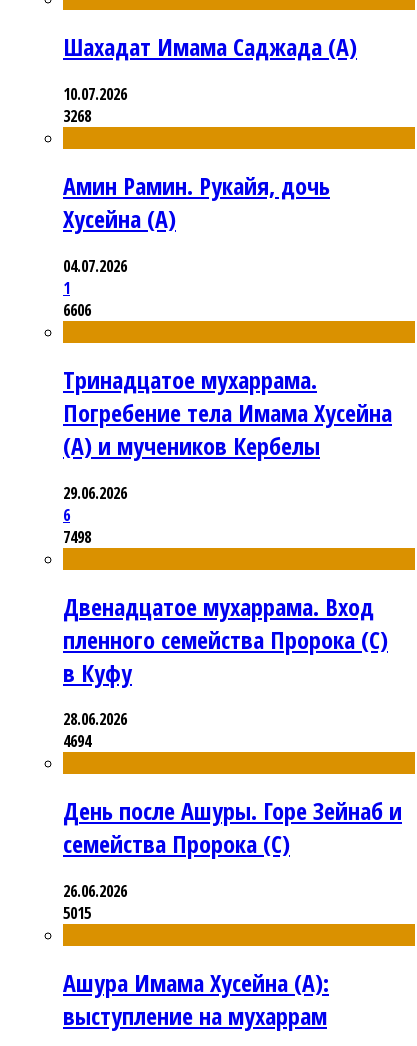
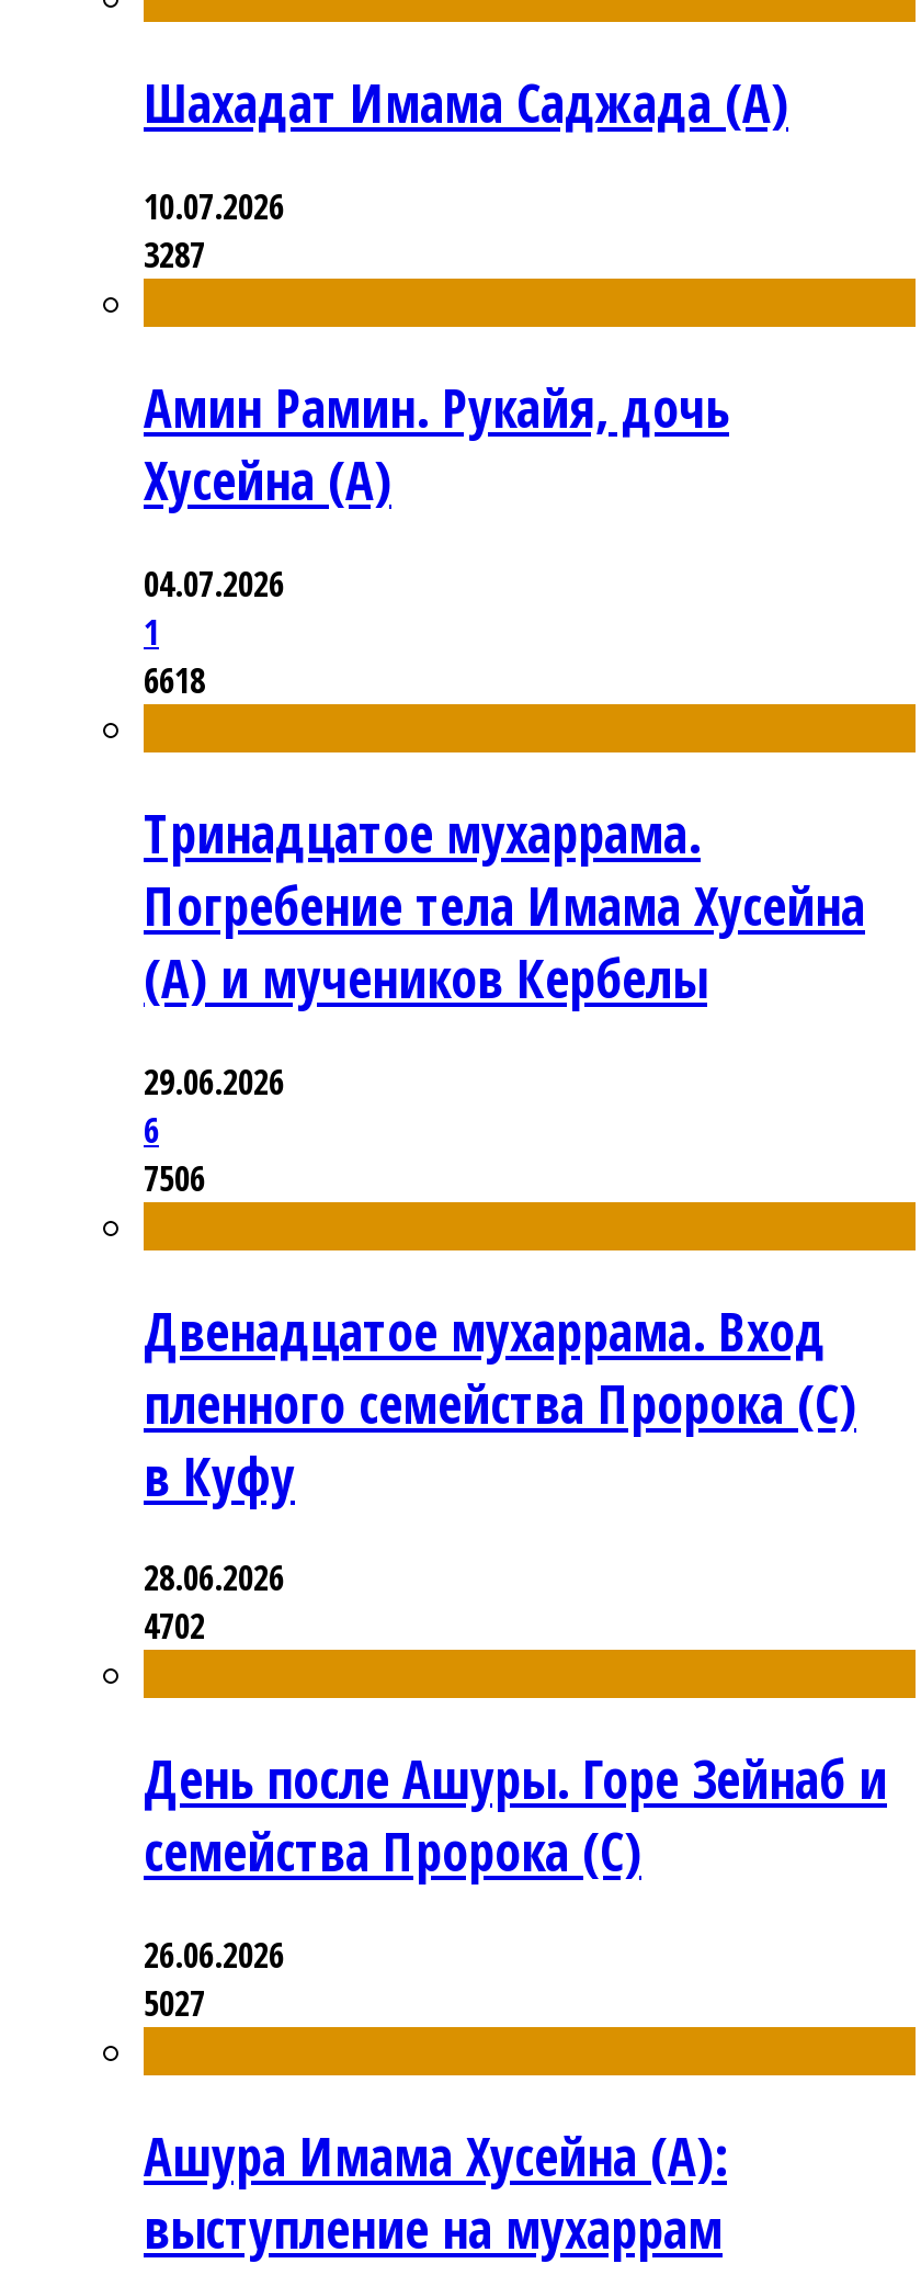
[63,105,91,127] 3268 -> [144,230,205,279] 3287
[63,299,91,321] 6606 -> [144,656,205,704] 6618
[63,526,91,548] 7498 -> [144,1153,205,1201] 7506
[63,730,91,752] 4694 -> [144,1602,205,1651] 4702
[63,902,91,924] 5015 -> [144,1979,205,2028] 5027

